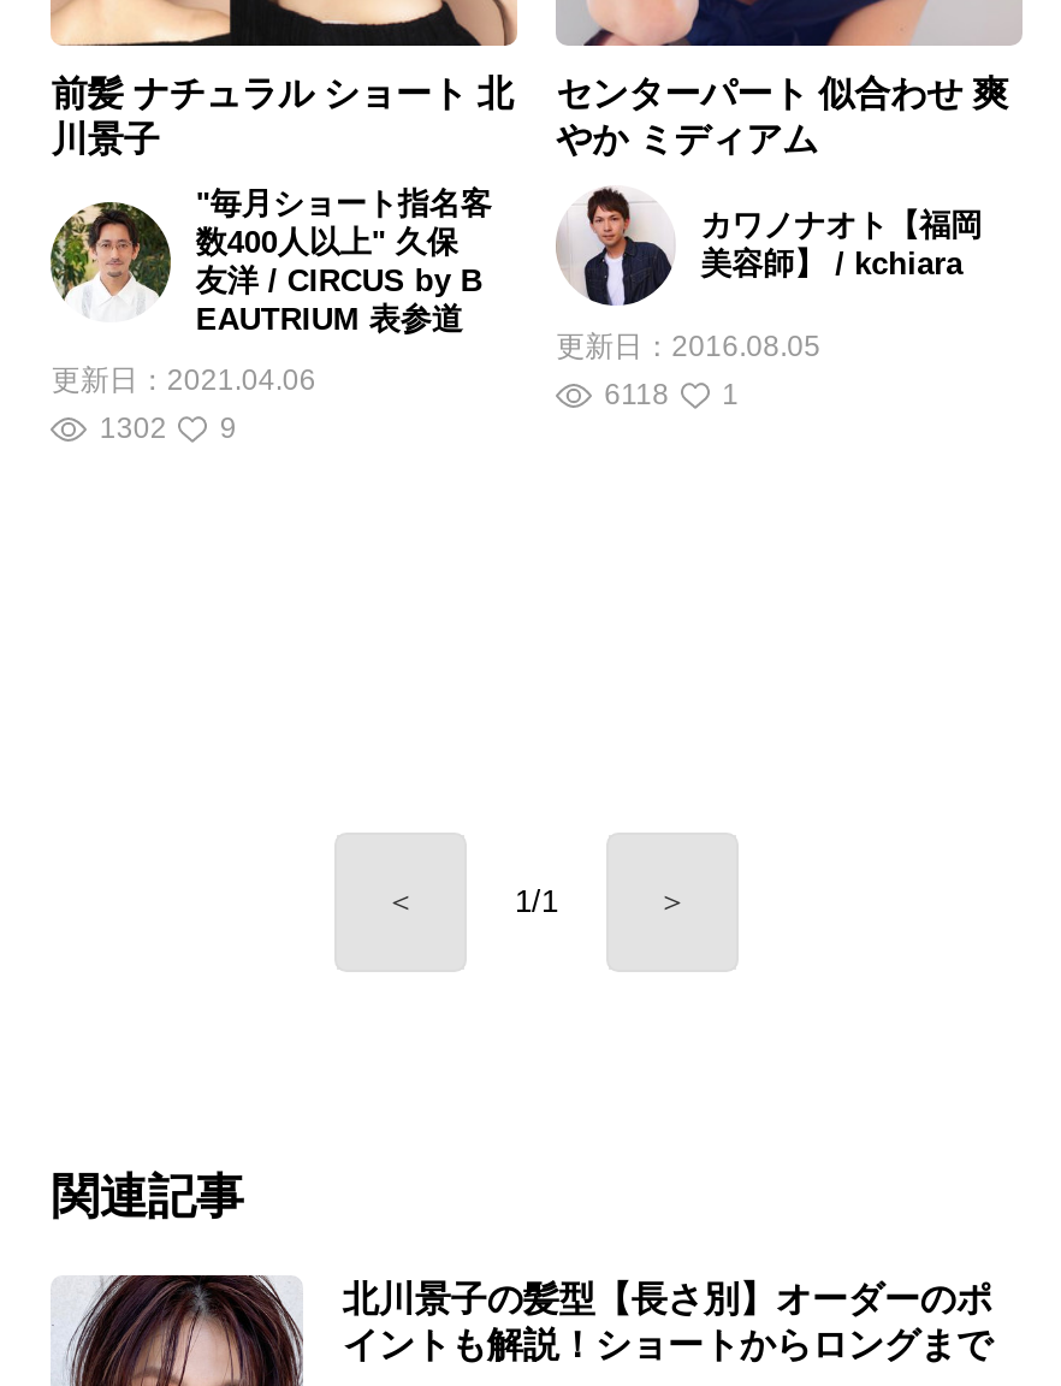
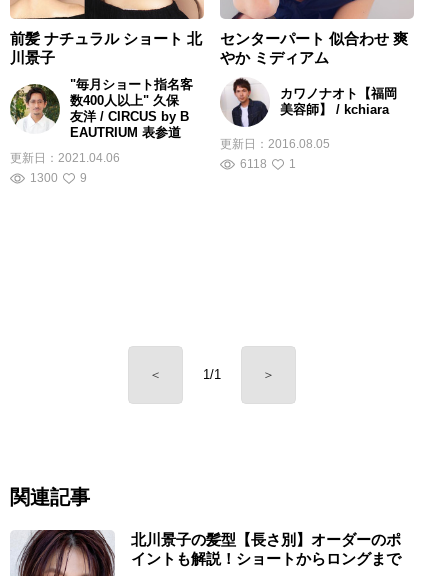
[100,411,237,444] 1302 9 -> [30,171,87,185] 1300 9

